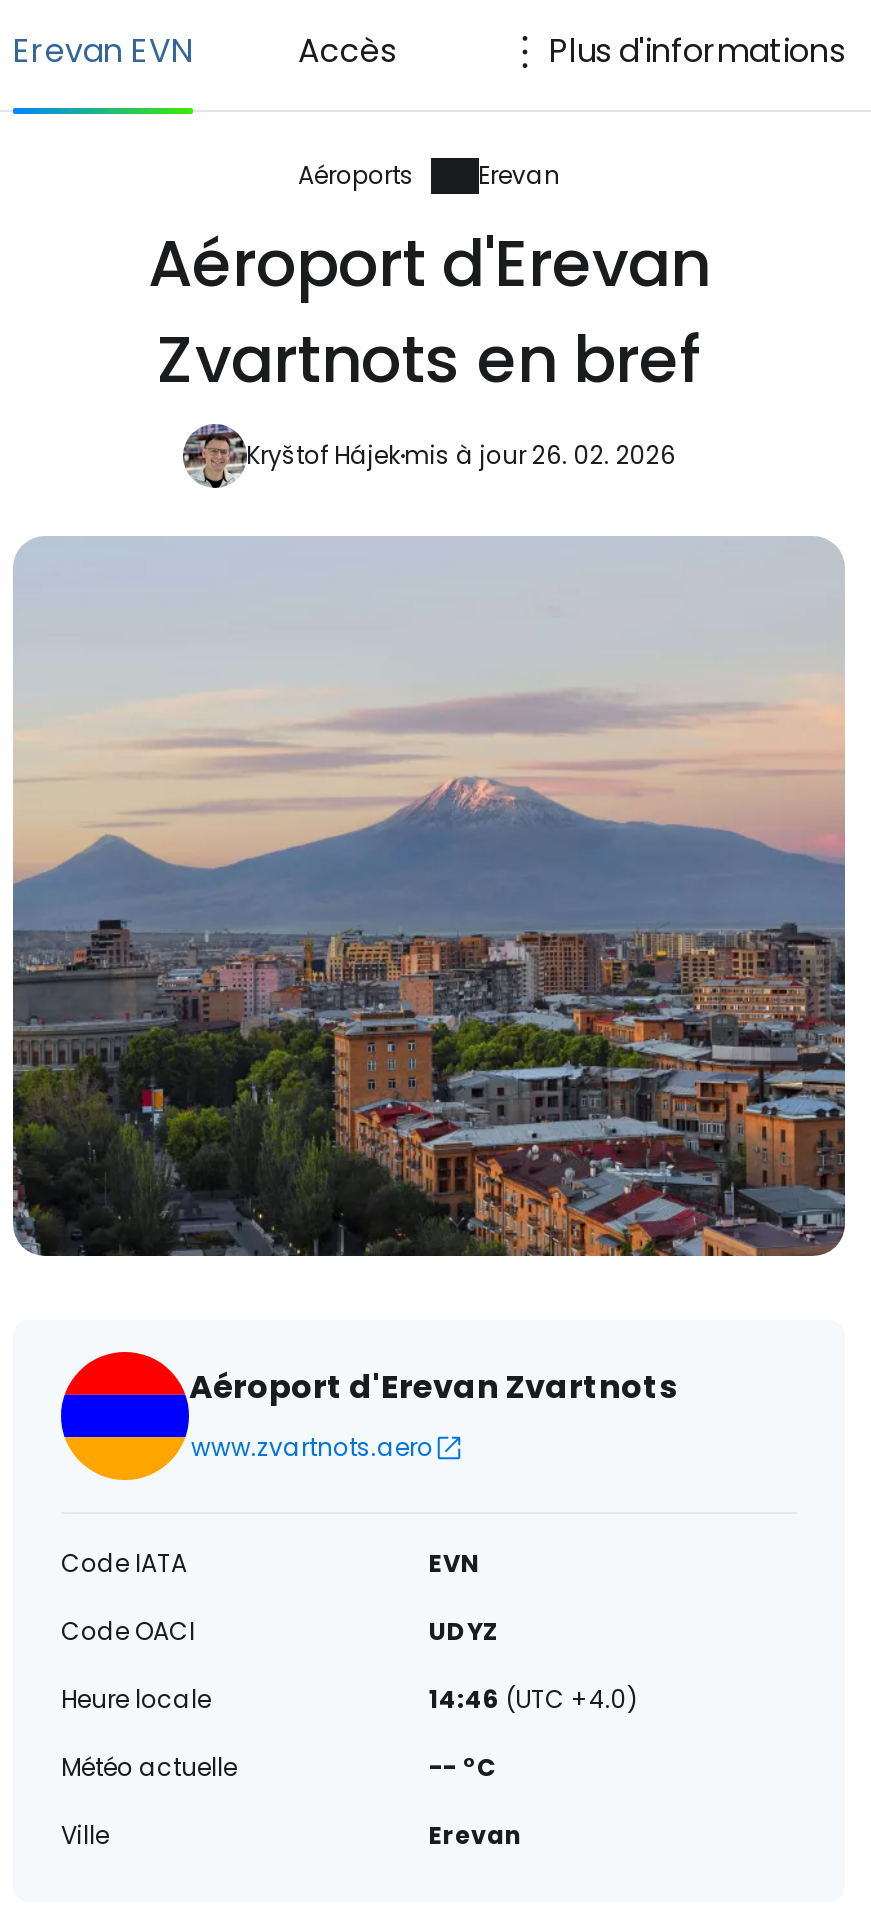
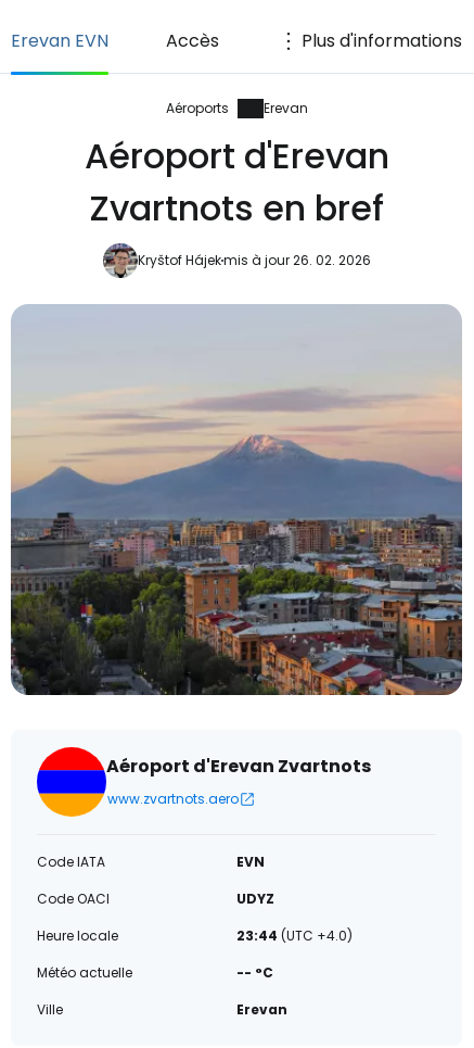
[429,1682,637,1716] 14:46 (UTC +4.0) -> [236,926,353,945] 23:44 (UTC +4.0)

